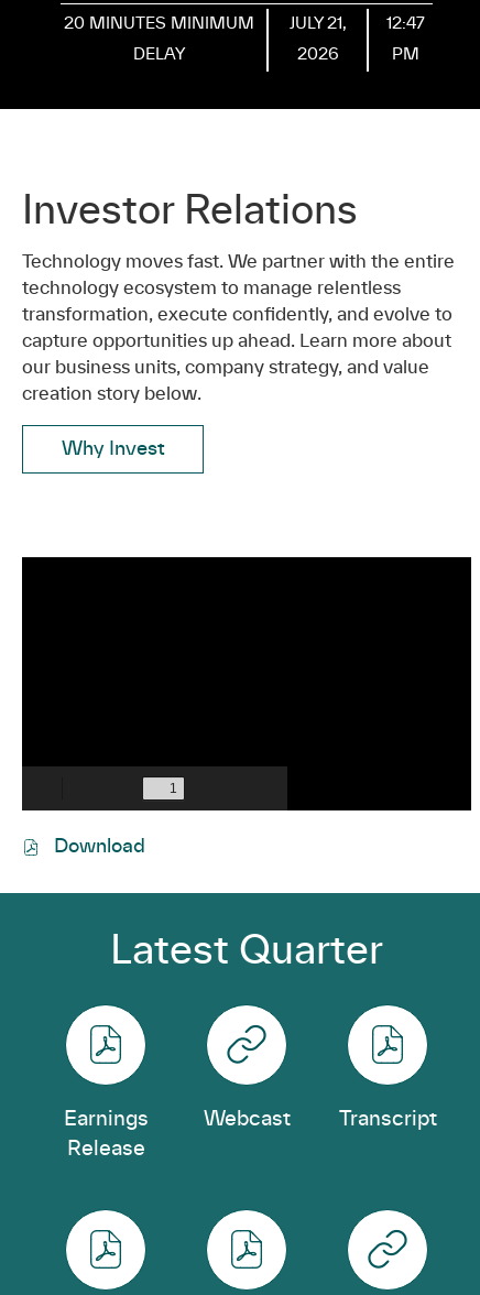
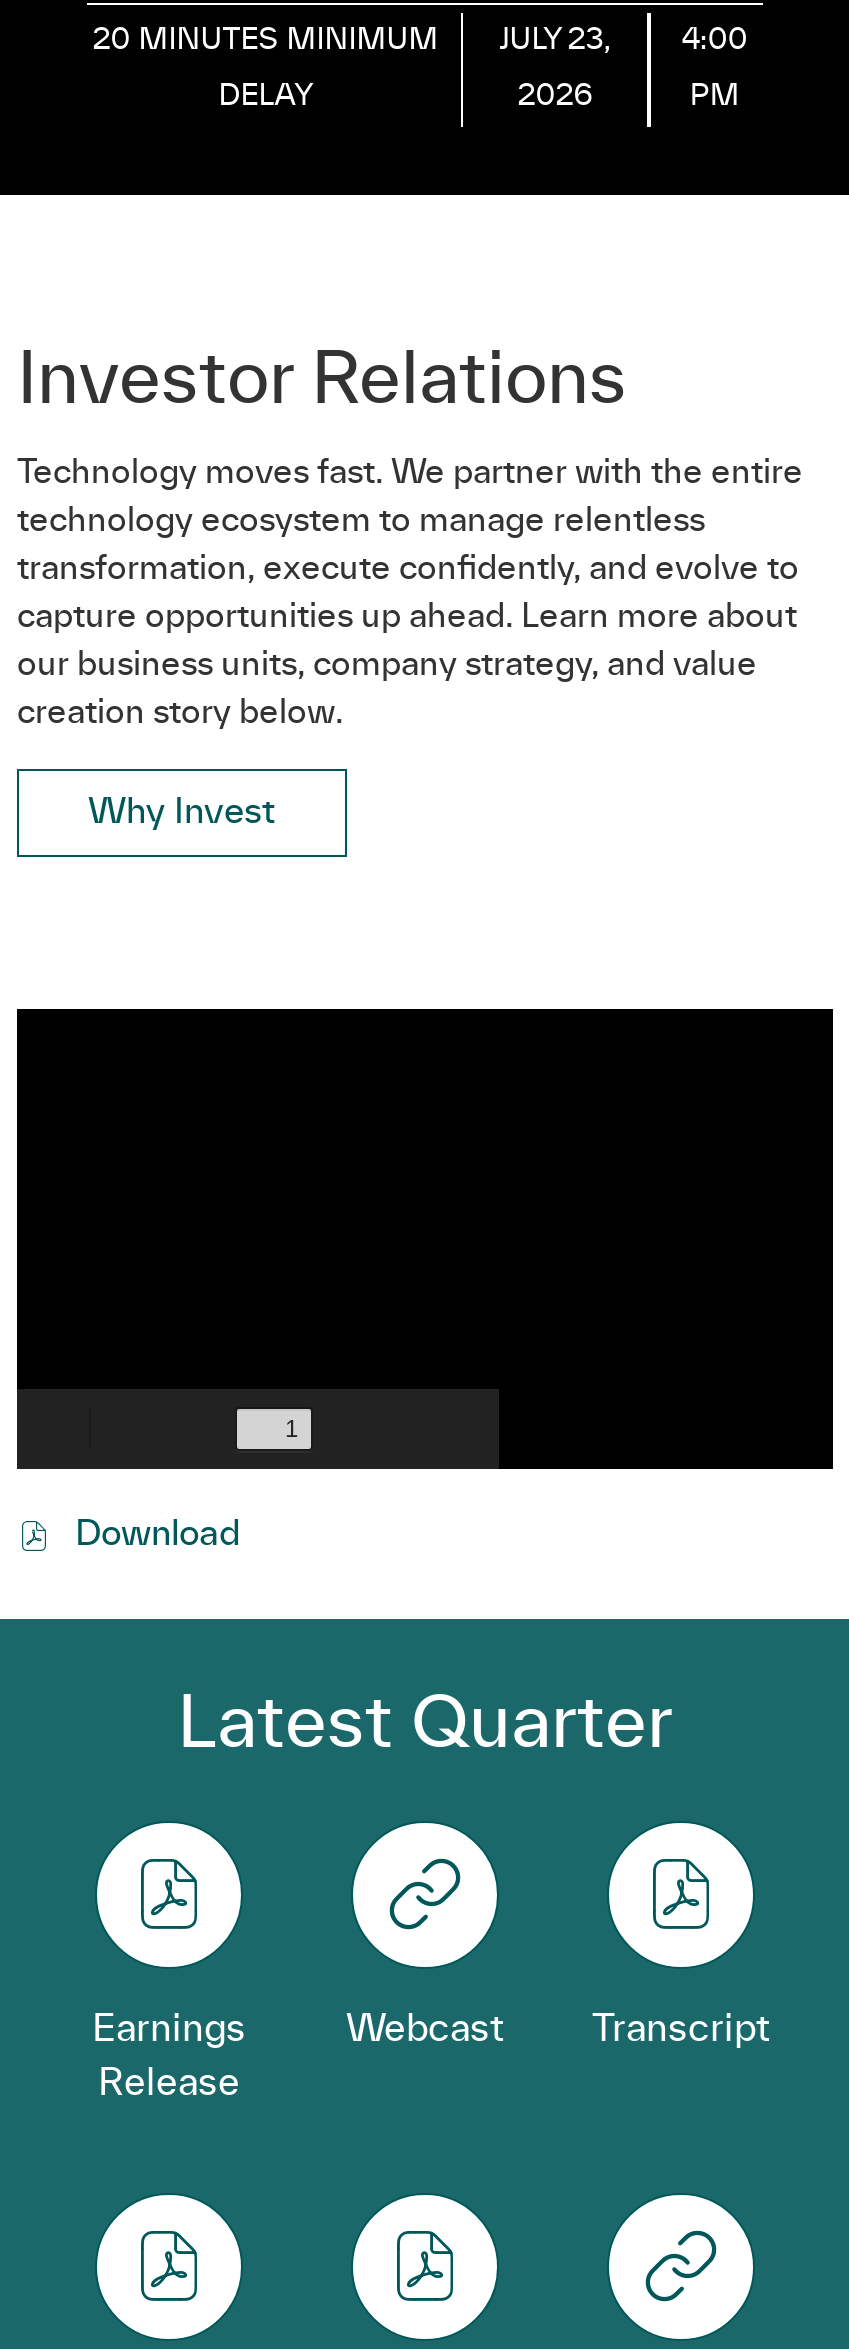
[289,16,346,32] JULY 21, -> [499,27,611,55] JULY 23,
[386,16,424,32] 12:47 -> [682,27,748,55] 4:00

